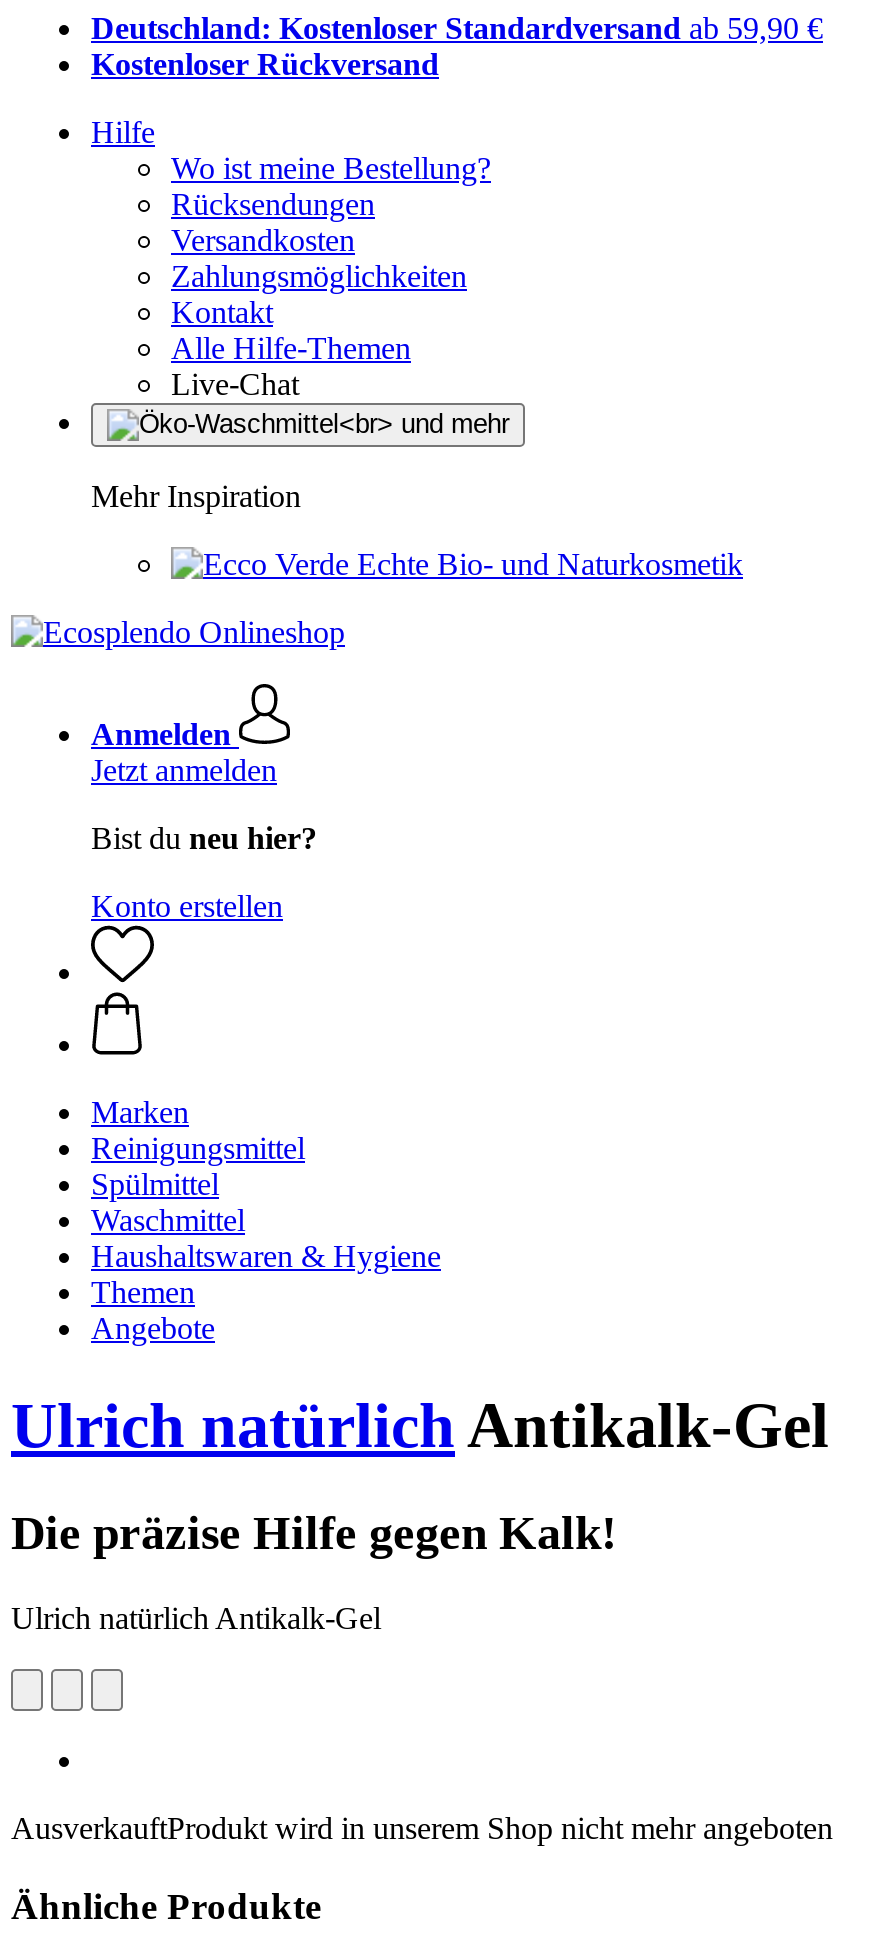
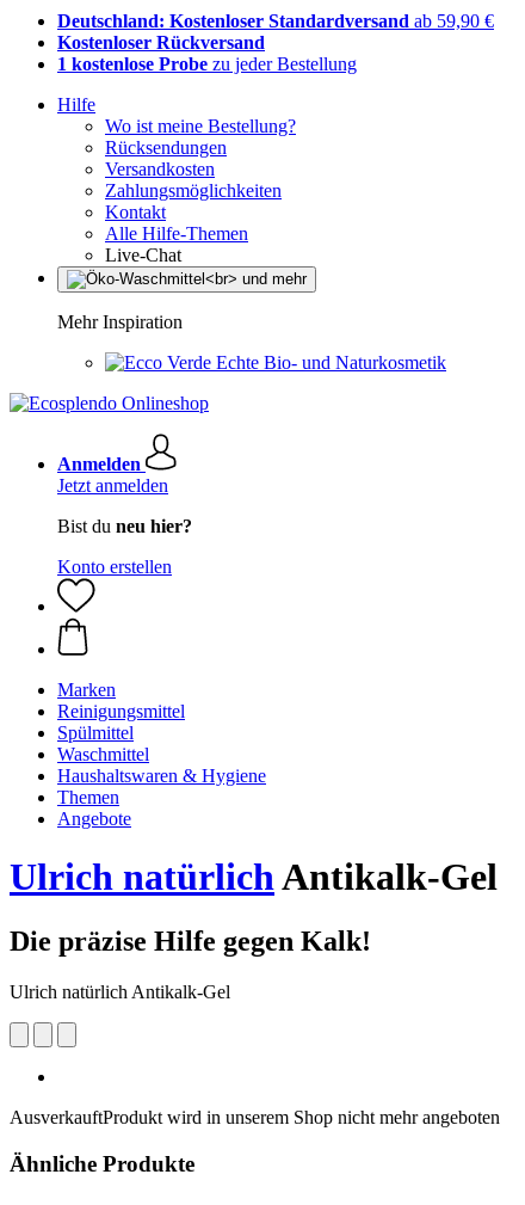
none -> [57,54,357,74] 1 kostenlose Probe zu jeder Bestellung

